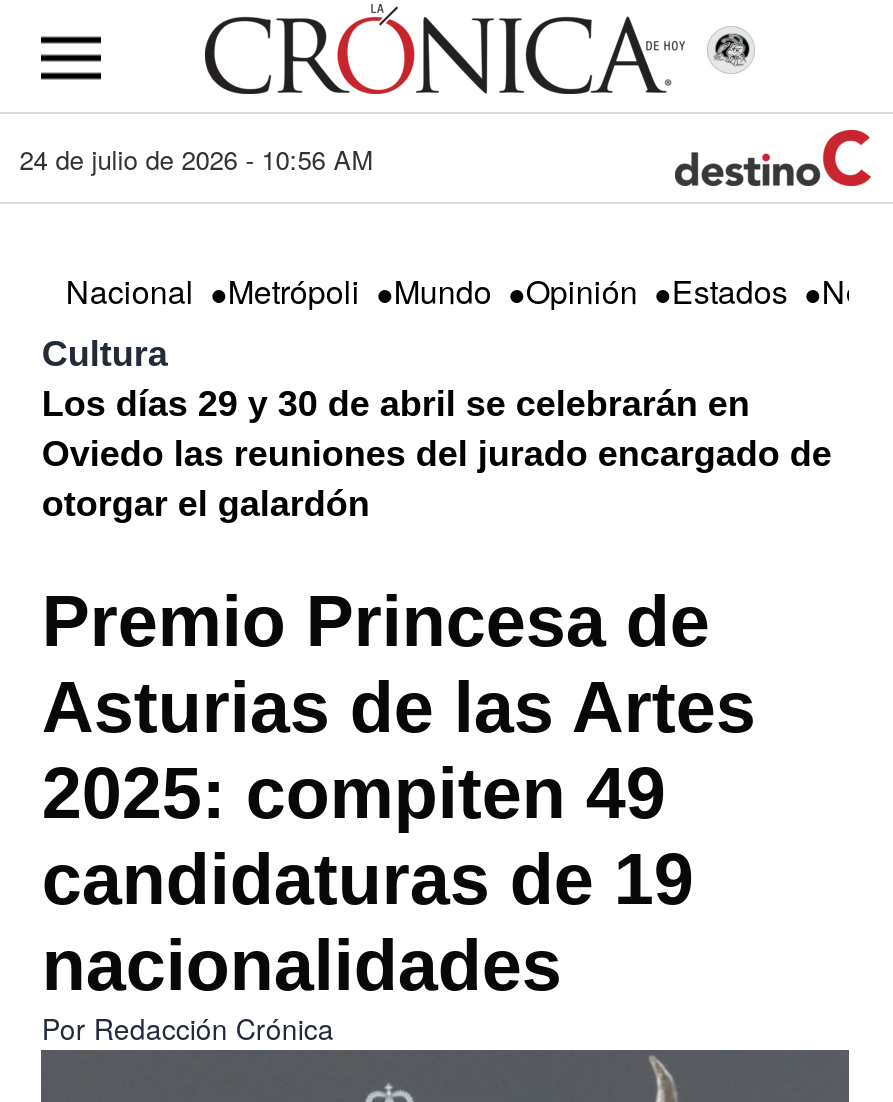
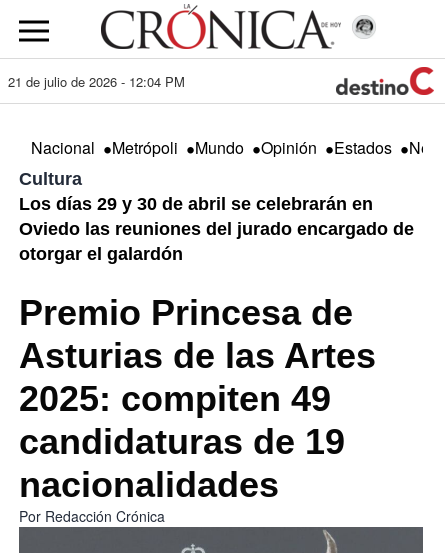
[19,139,373,177] 24 de julio de 2026 - 10:56 AM -> [8,71,185,90] 21 de julio de 2026 - 12:04 PM

